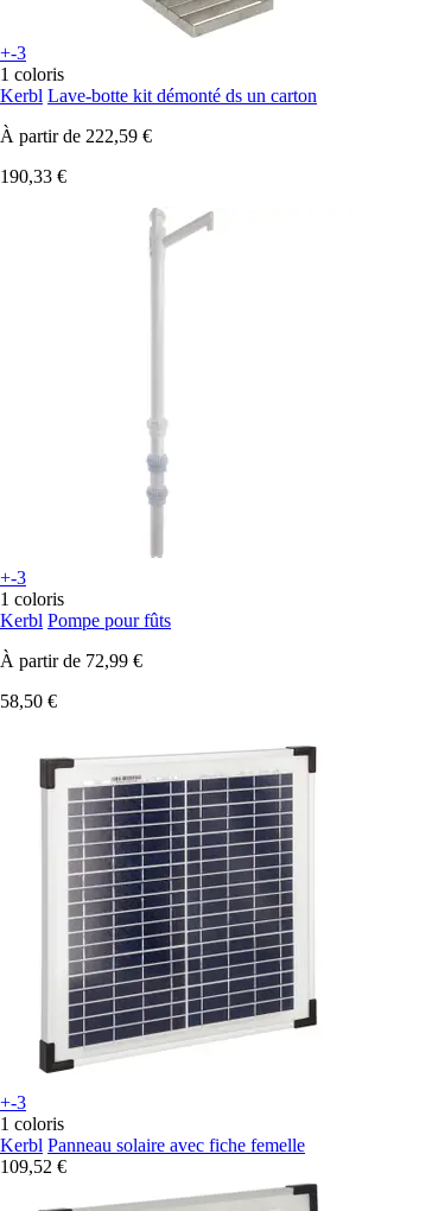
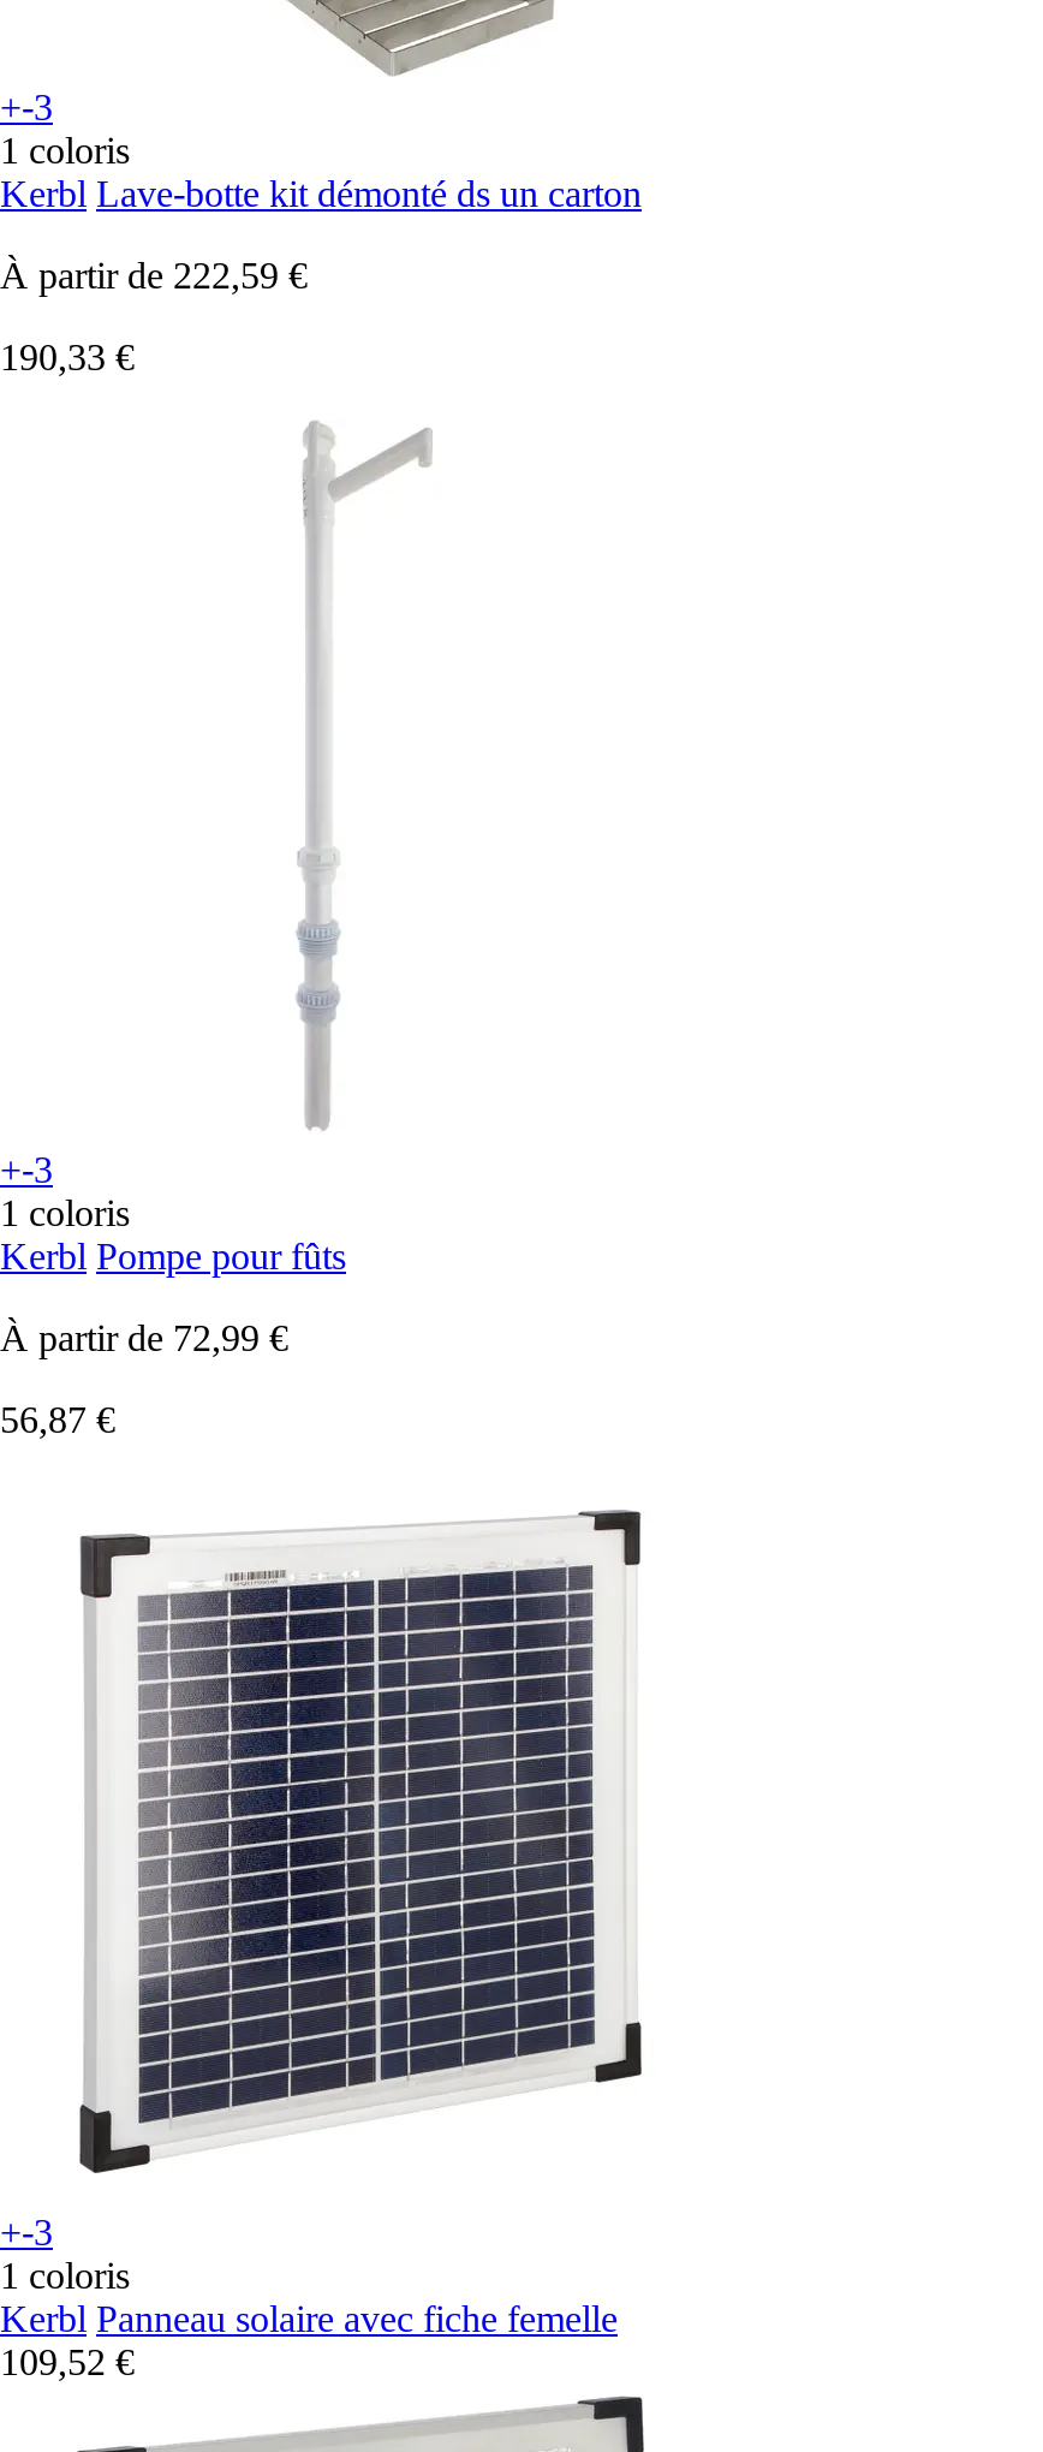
[0,691,57,712] 58,50 € -> [0,1400,115,1441] 56,87 €

